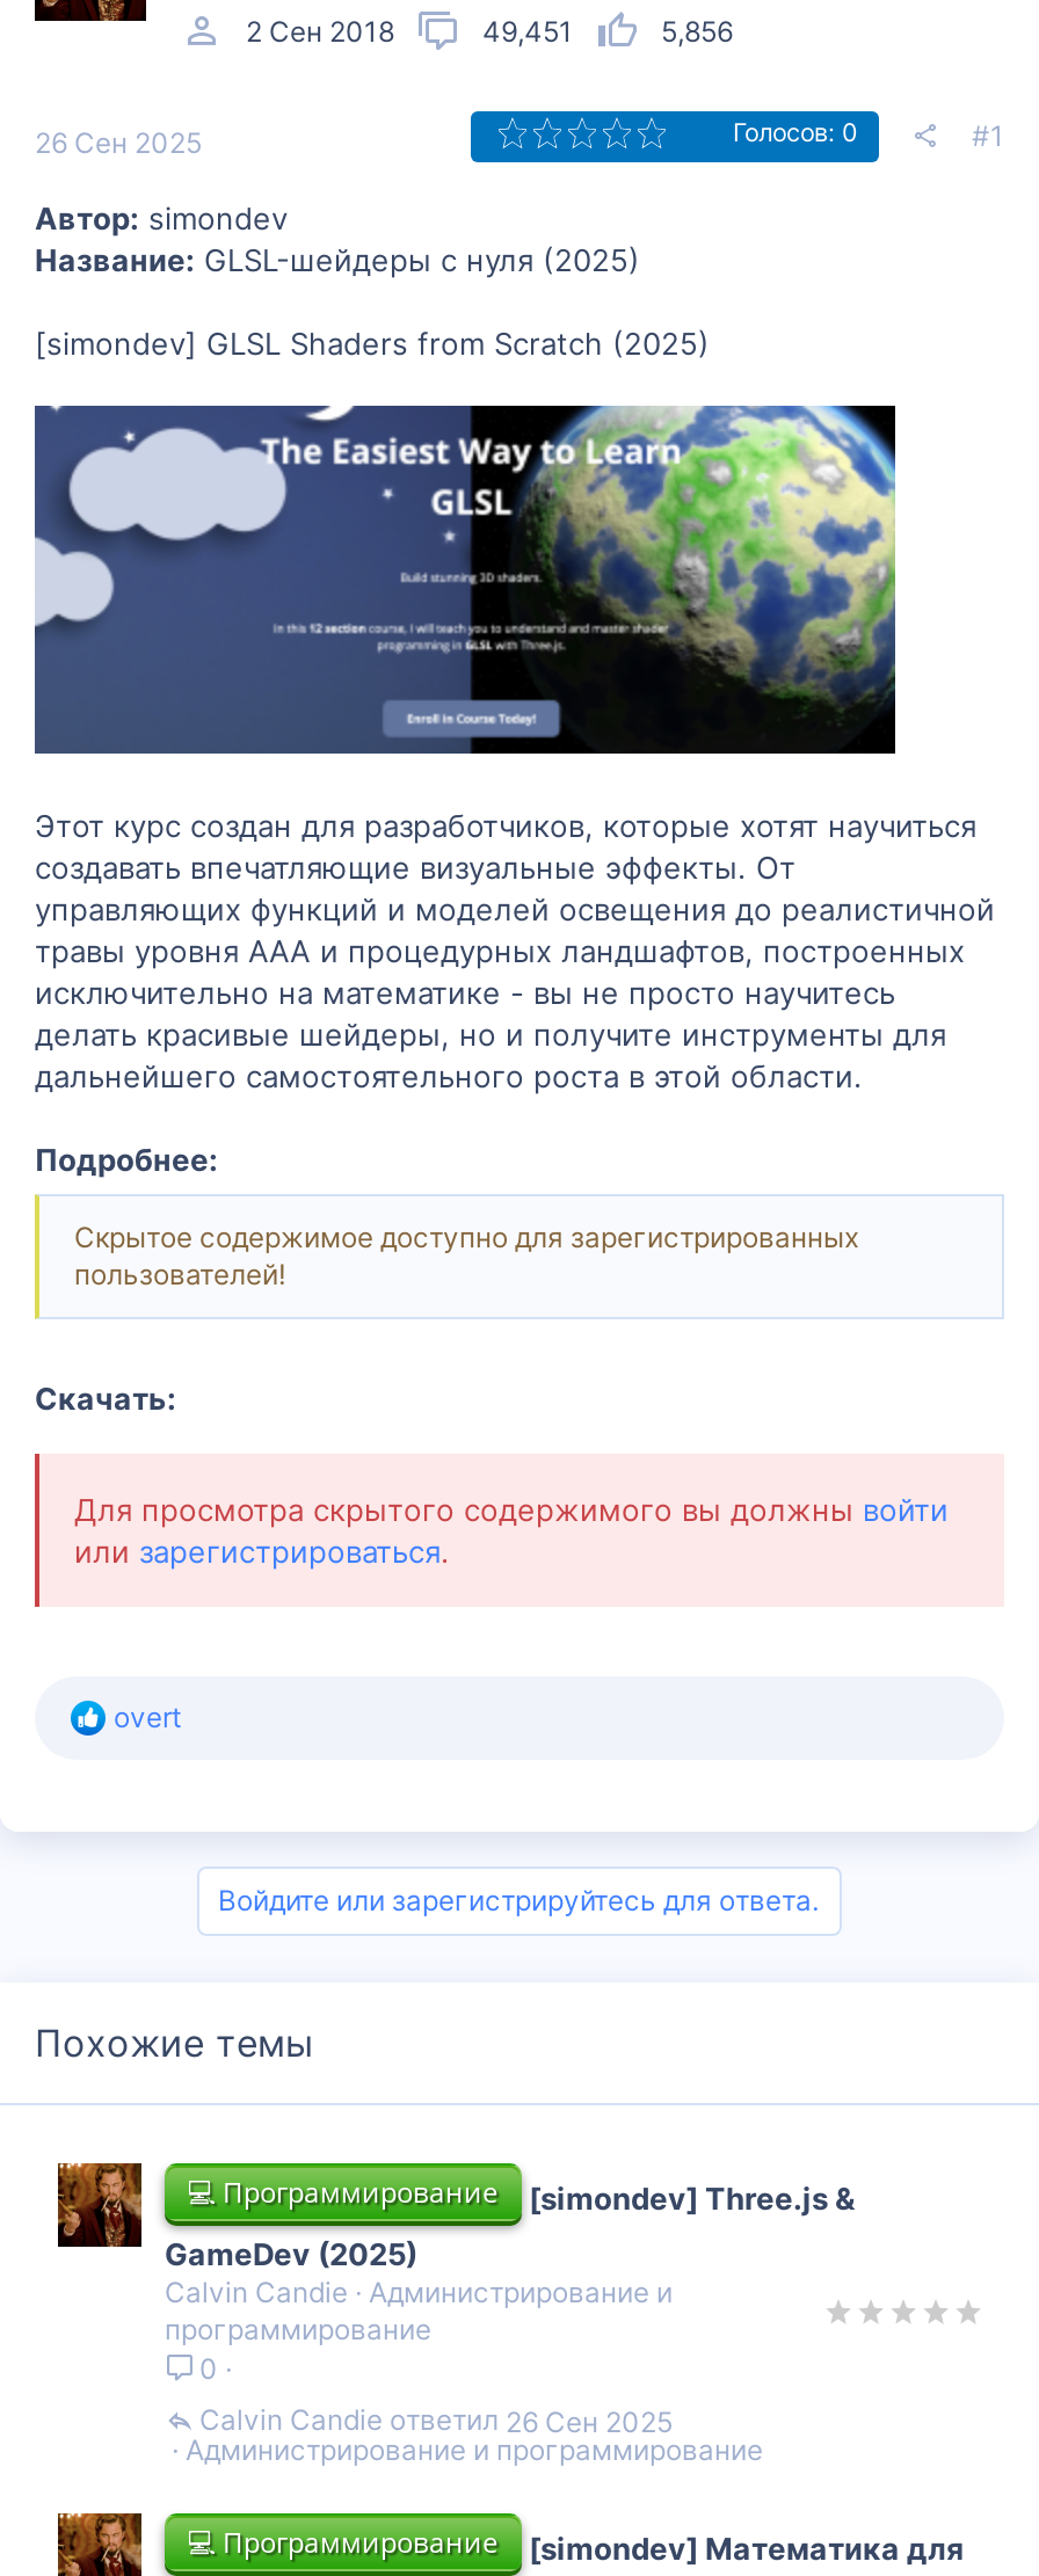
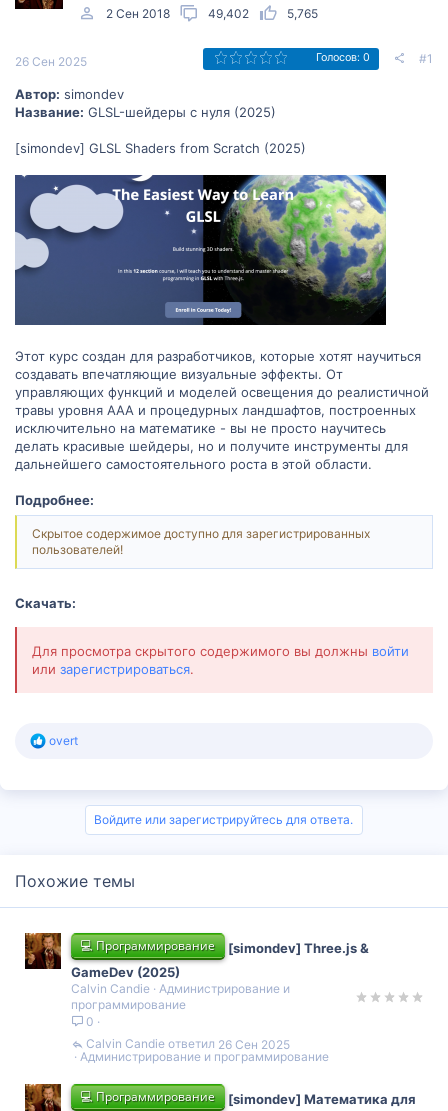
[482,13,573,48] 49,451 -> [208,6,249,21] 49,402
[661,13,733,48] 5,856 -> [287,6,318,21] 5,765

